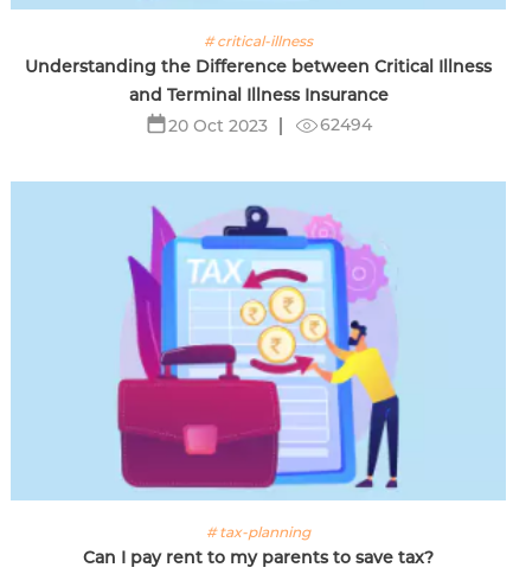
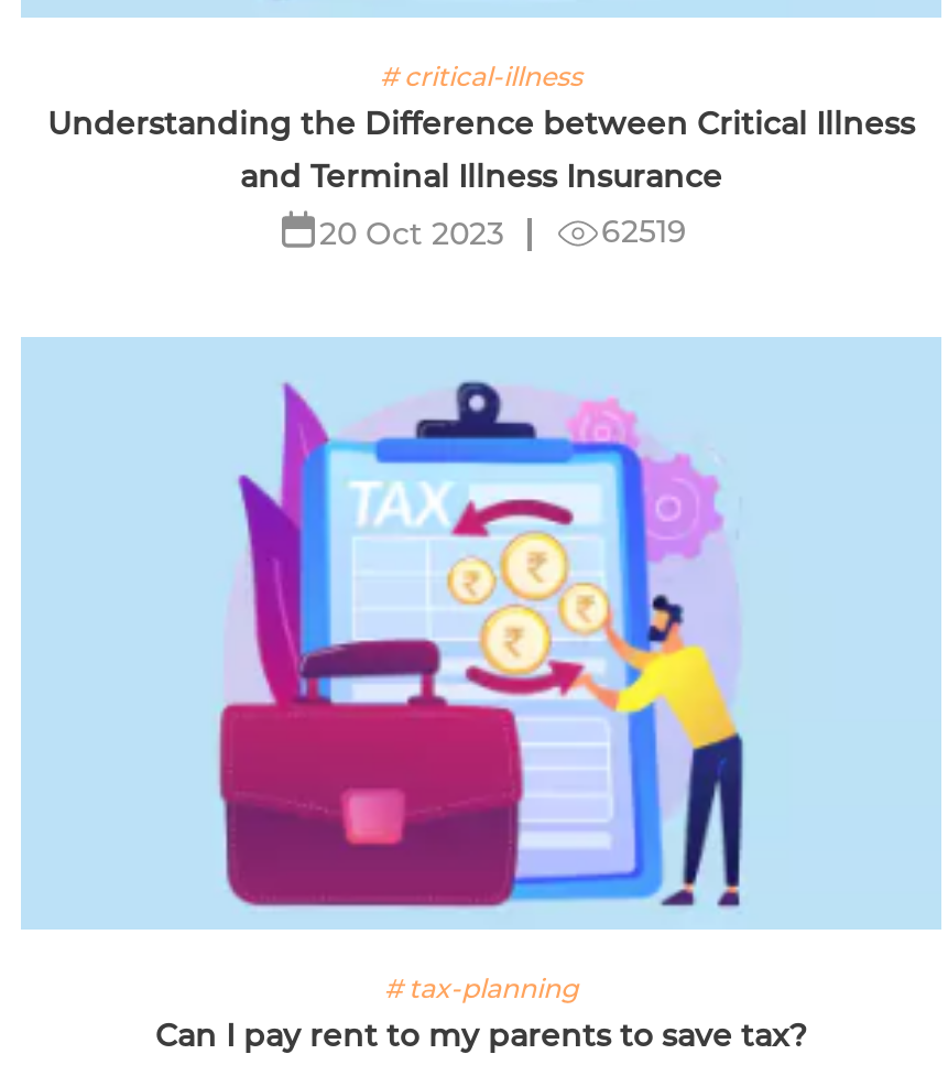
[320,114,372,135] 62494 -> [601,211,687,251] 62519

